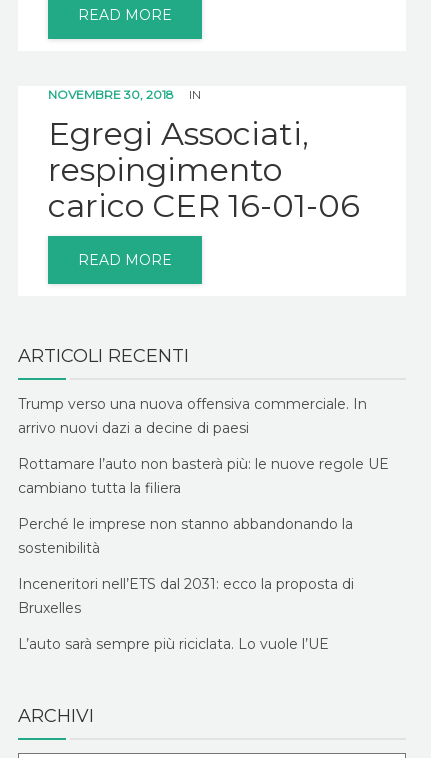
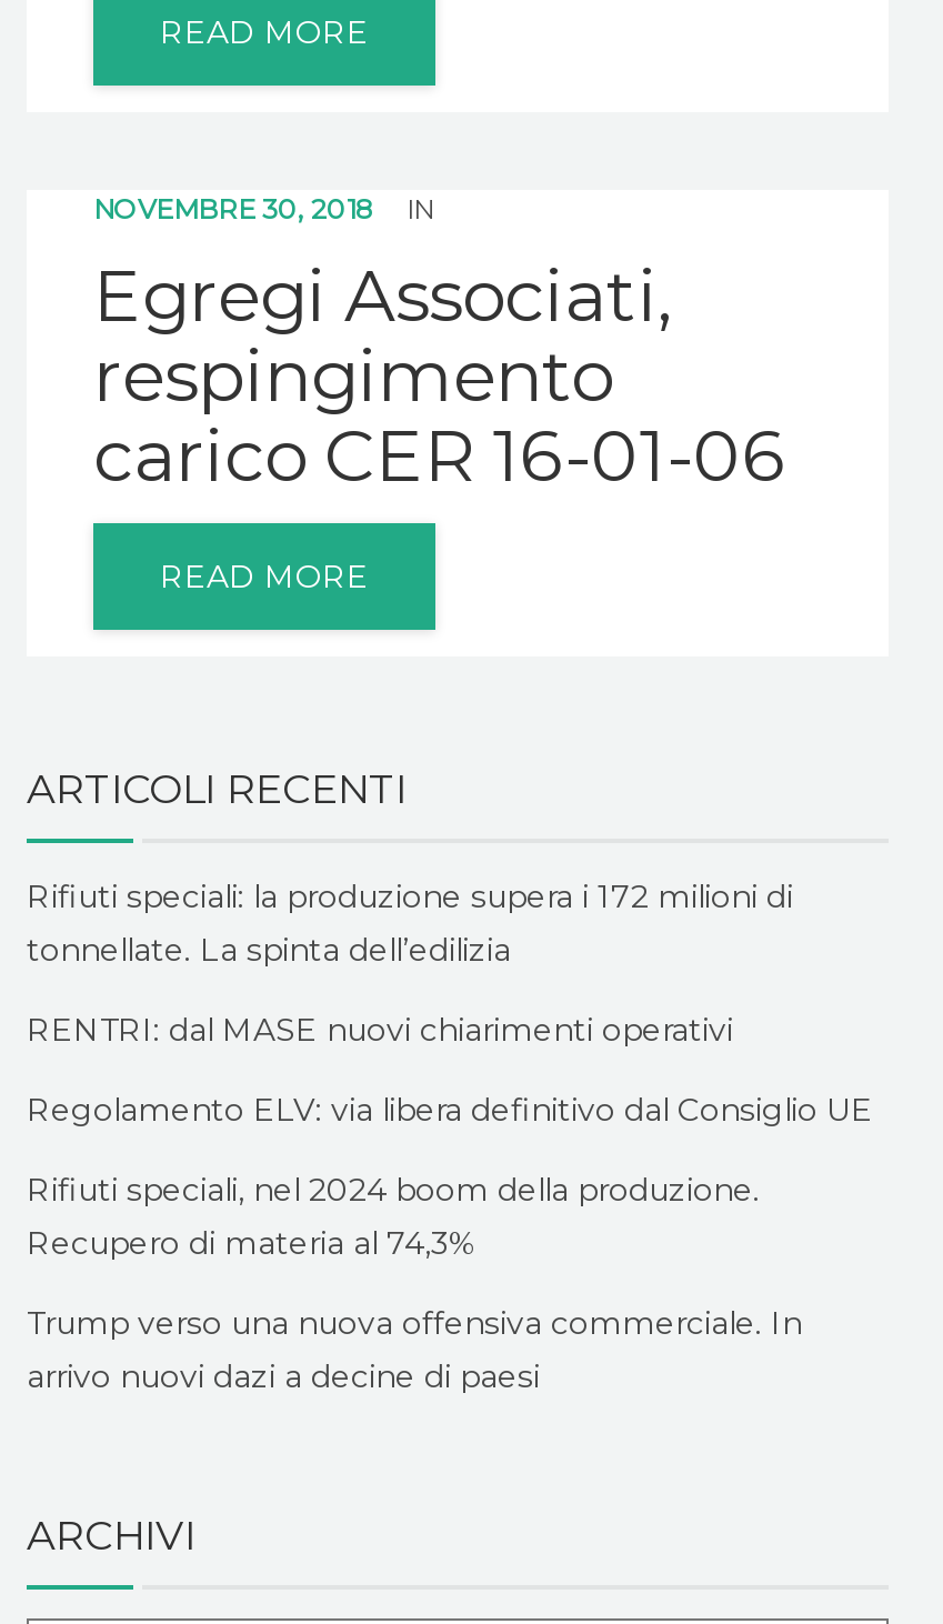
none -> [27,876,873,1263] Rifiuti speciali: la produzione supera i 172 milioni di | tonnellate. La spinta dell’edilizia | RENTRI: dal MASE nuovi chiarimenti operativi | Regolamento ELV: via libera definitivo dal Consiglio UE | Rifiuti speciali, nel 2024 boom della produzione. | Recupero di materia al 74,3%
moved [18,395,367,437] -> [27,1303,802,1396]: Trump verso una nuova offensiva commerciale. In | arrivo nuovi dazi a decine di paesi
[18,455,389,653] Rottamare l’auto non basterà più: le nuove regole UE | cambiano tutta la filiera | Perché le imprese non stanno abbandonando la | sostenibilità | Inceneritori nell’ETS dal 2031: ecco la proposta di | Bruxelles | L’auto sarà sempre più riciclata. Lo vuole l’UE -> none

